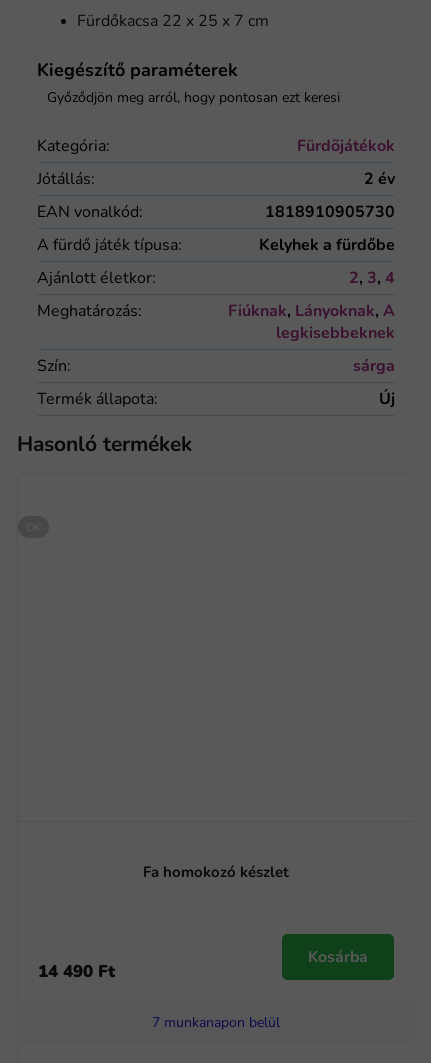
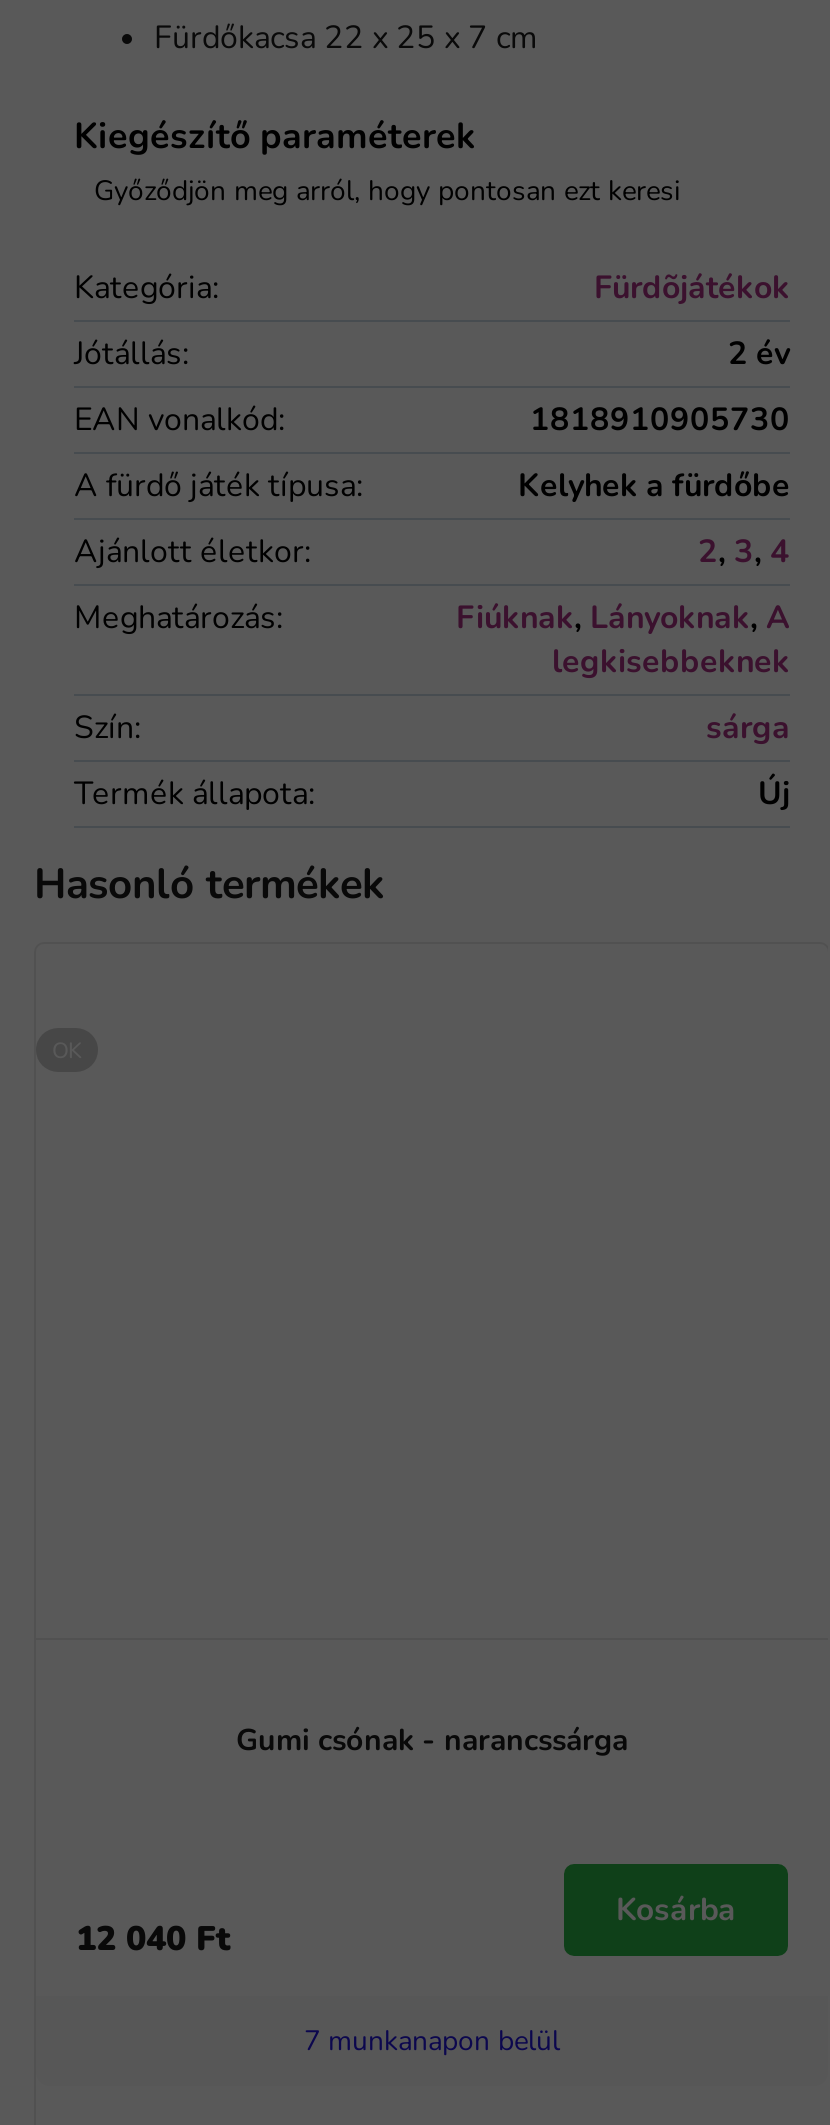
[143,862,289,882] Fa homokozó készlet -> [236,1720,628,1760] Gumi csónak - narancssárga
[38,960,115,983] 14 490 Ft -> [76,1916,230,1962] 12 040 Ft

